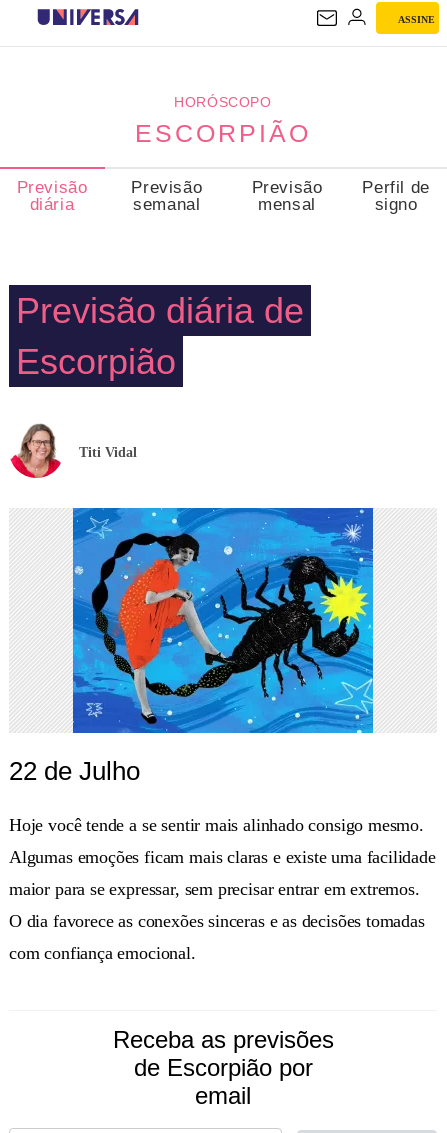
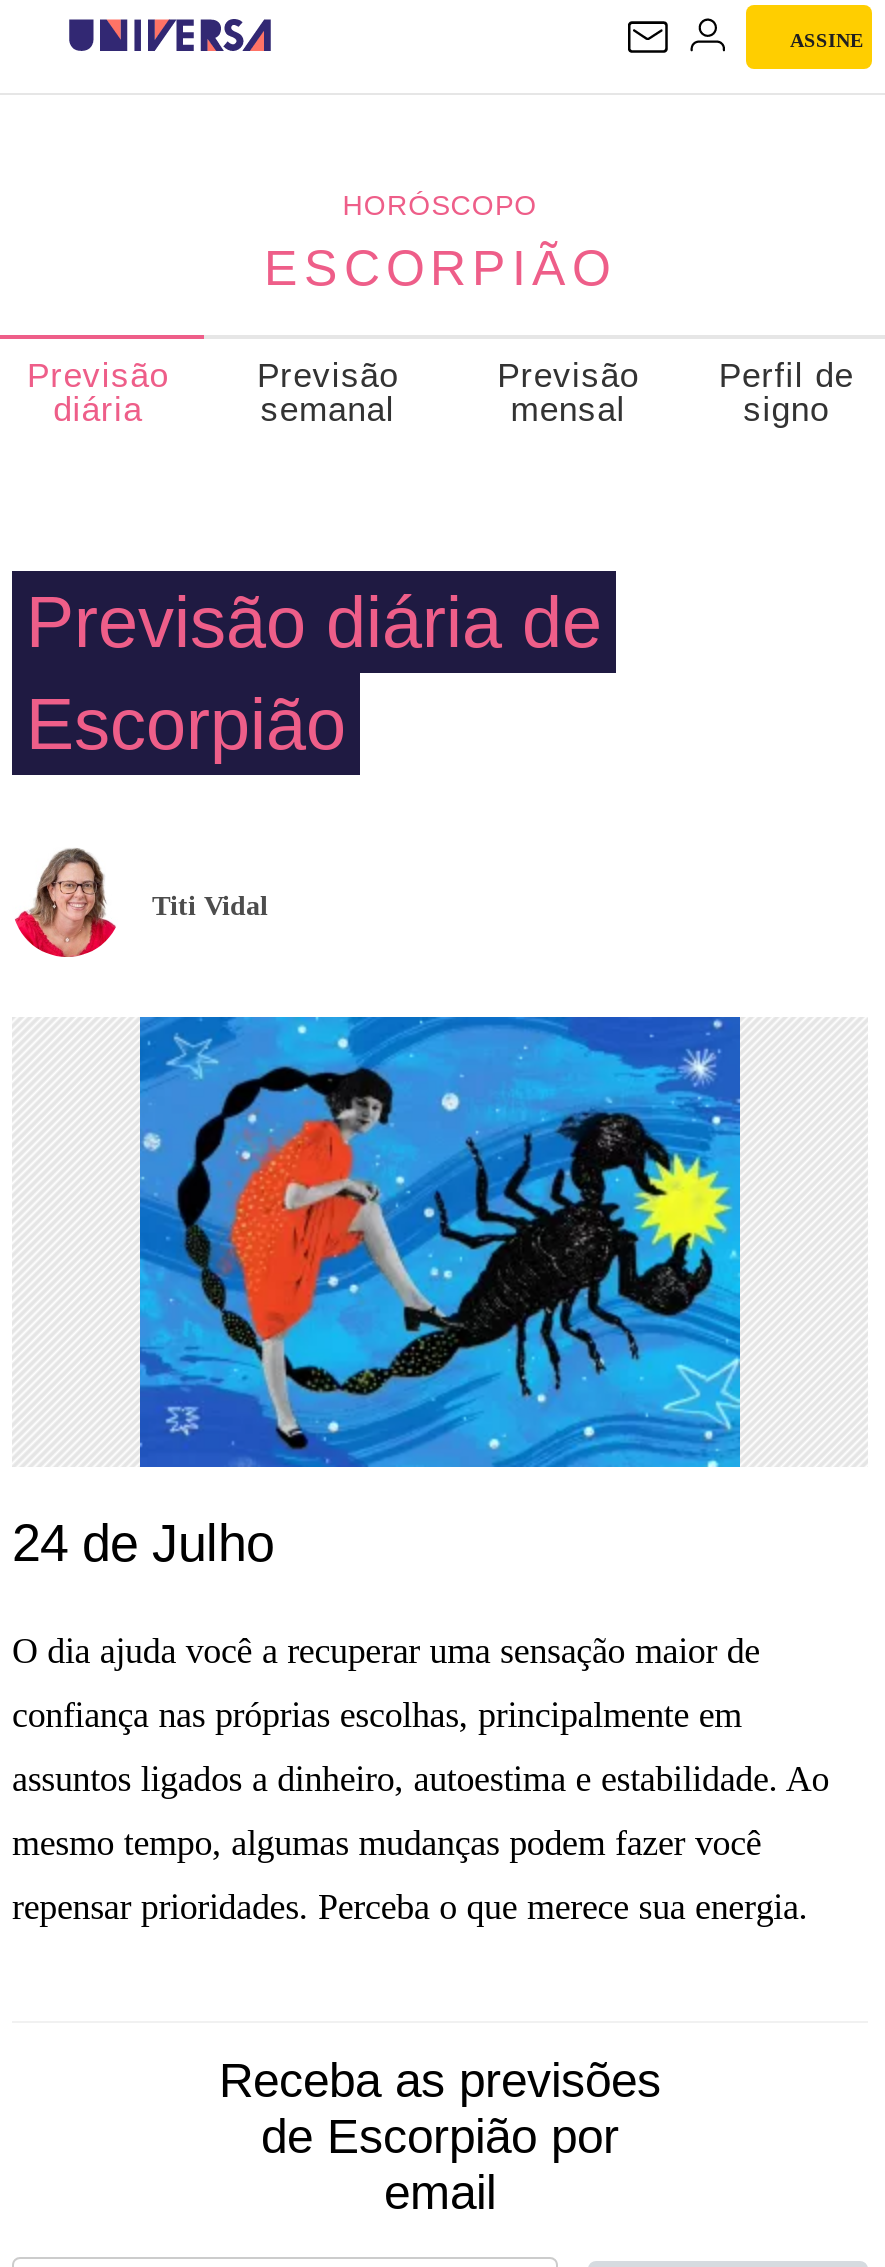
[9,756,140,786] 22 de Julho -> [12,1513,274,1573] 24 de Julho
[9,815,424,835] Hoje você tende a se sentir mais alinhado consigo mesmo. -> [12,1631,760,1671] O dia ajuda você a recuperar uma sensação maior de
[9,847,436,867] Algumas emoções ficam mais claras e existe uma facilidade -> [12,1695,742,1735] confiança nas próprias escolhas, principalmente em
[9,879,420,899] maior para se expressar, sem precisar entrar em extremos. -> [12,1759,829,1799] assuntos ligados a dinheiro, autoestima e estabilidade. Ao
[9,911,425,931] O dia favorece as conexões sinceras e as decisões tomadas -> [12,1823,761,1863] mesmo tempo, algumas mudanças podem fazer você
[9,943,196,963] com confiança emocional. -> [12,1887,808,1927] repensar prioridades. Perceba o que merece sua energia.

